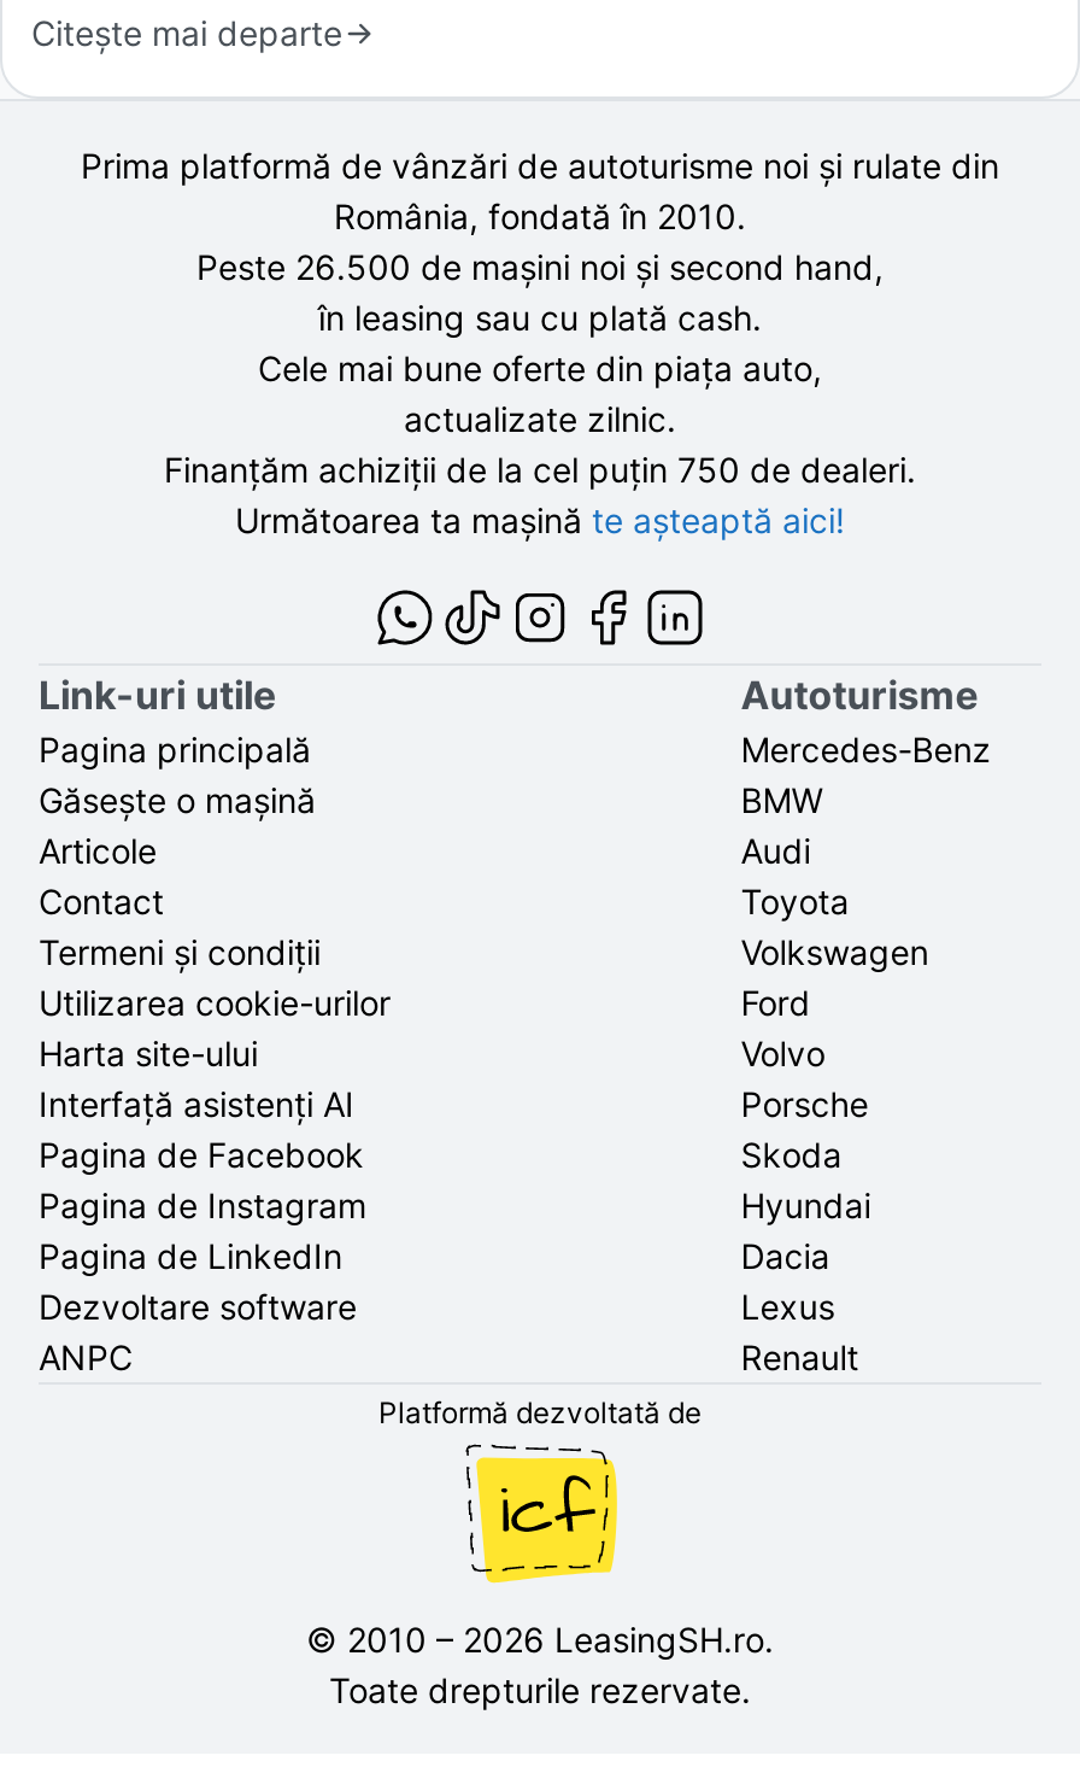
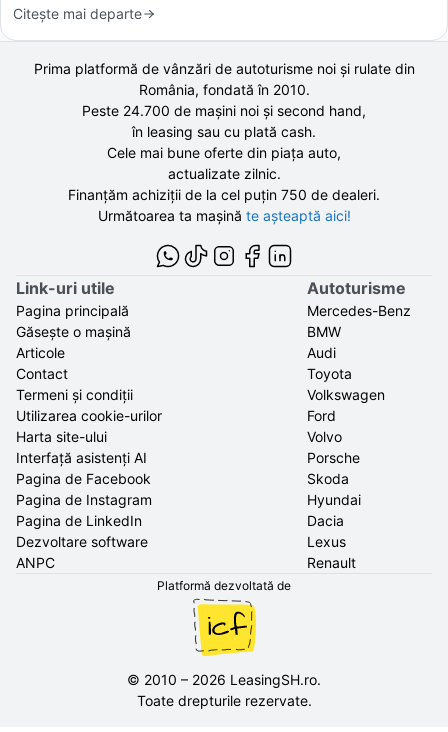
[196,246,884,287] Peste 26.500 de mașini noi și second hand, -> [82,102,366,119] Peste 24.700 de mașini noi și second hand,

